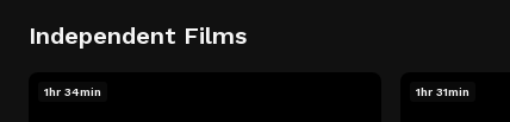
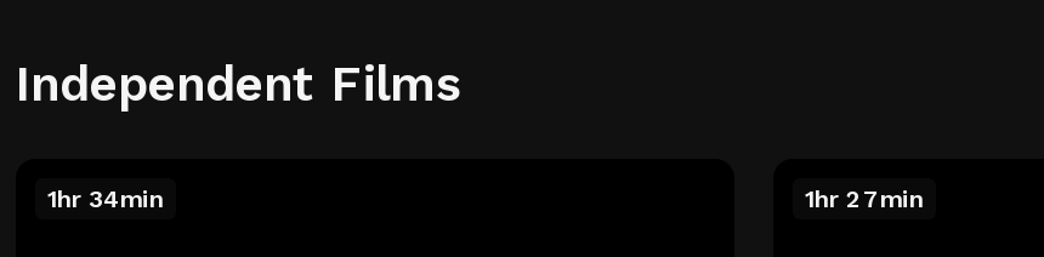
[416,85,469,98] 1hr 31min -> [805,184,924,211] 1hr 27min

